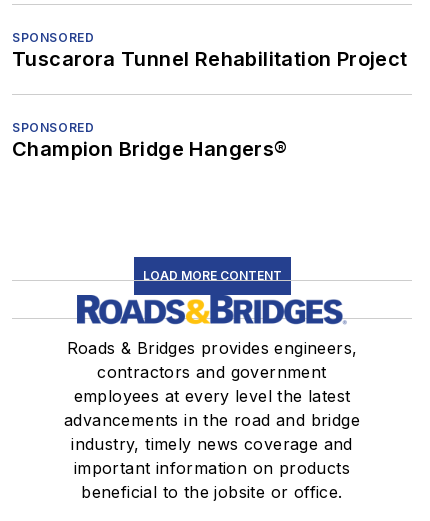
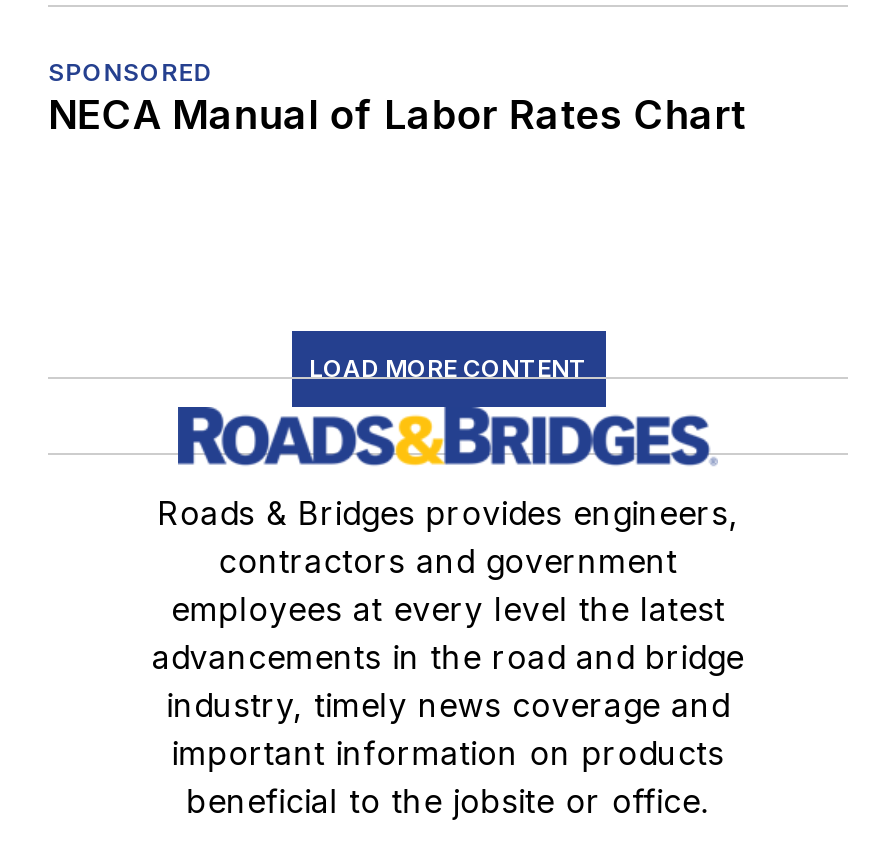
[12,47,408,161] Tuscarora Tunnel Rehabilitation Project | SPONSORED | Champion Bridge Hangers® -> [48,90,746,138] NECA Manual of Labor Rates Chart

